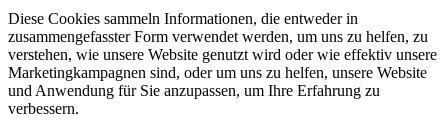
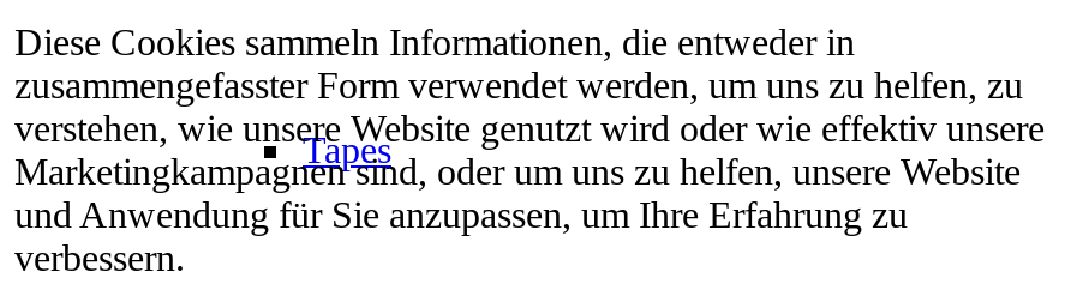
none -> [303,129,391,170] Tapes

